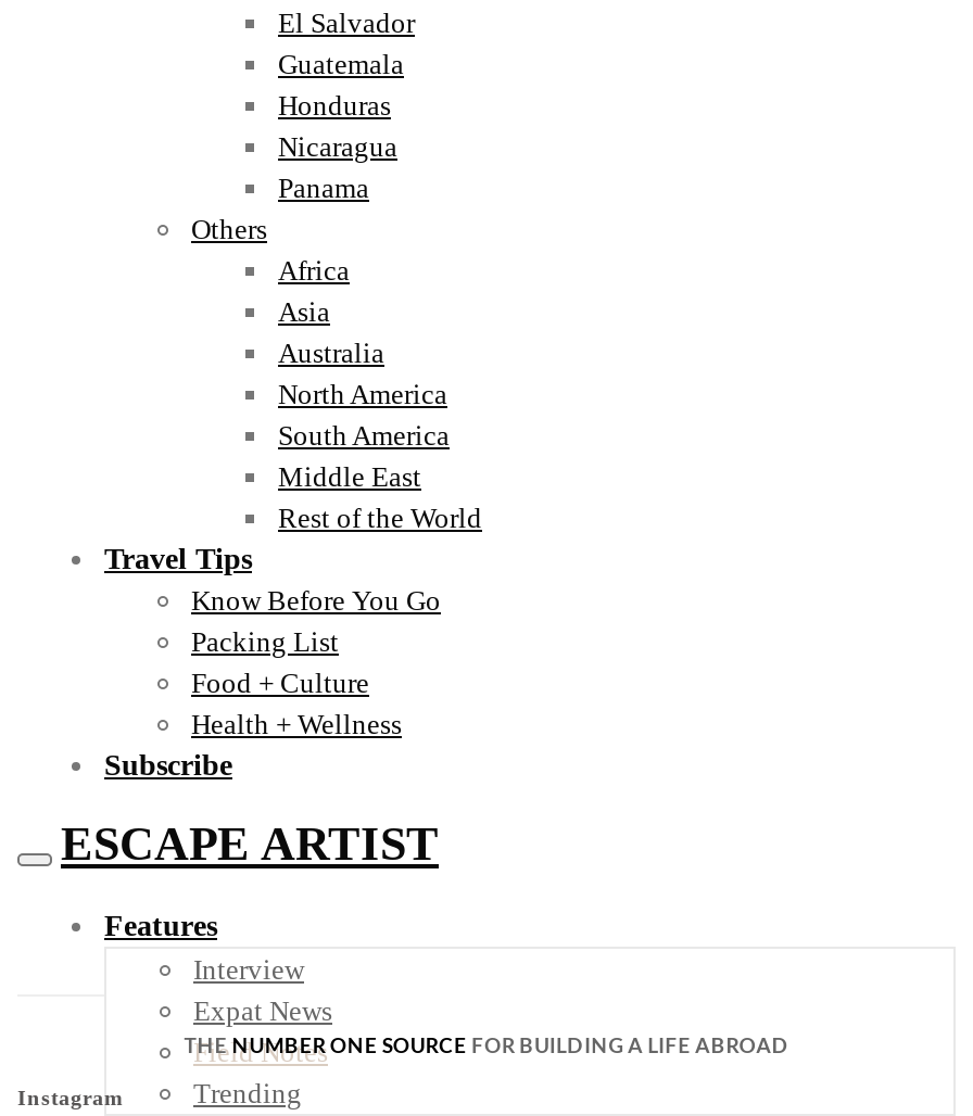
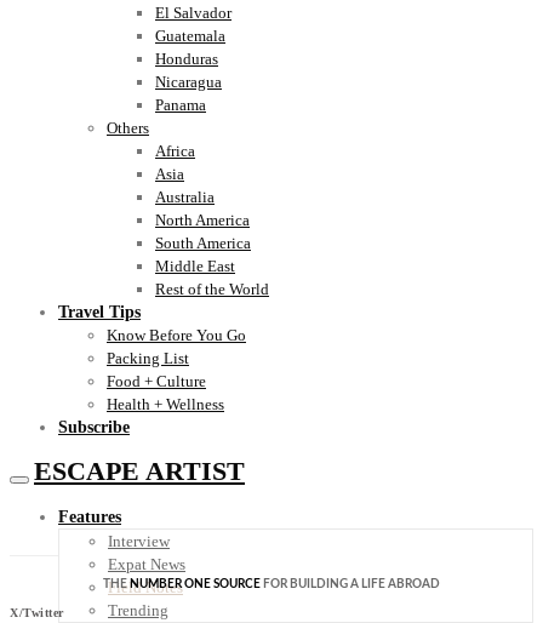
[17,1085,123,1109] Instagram -> [10,606,64,619] X/Twitter

